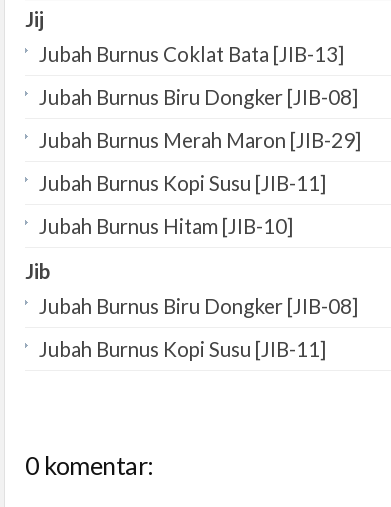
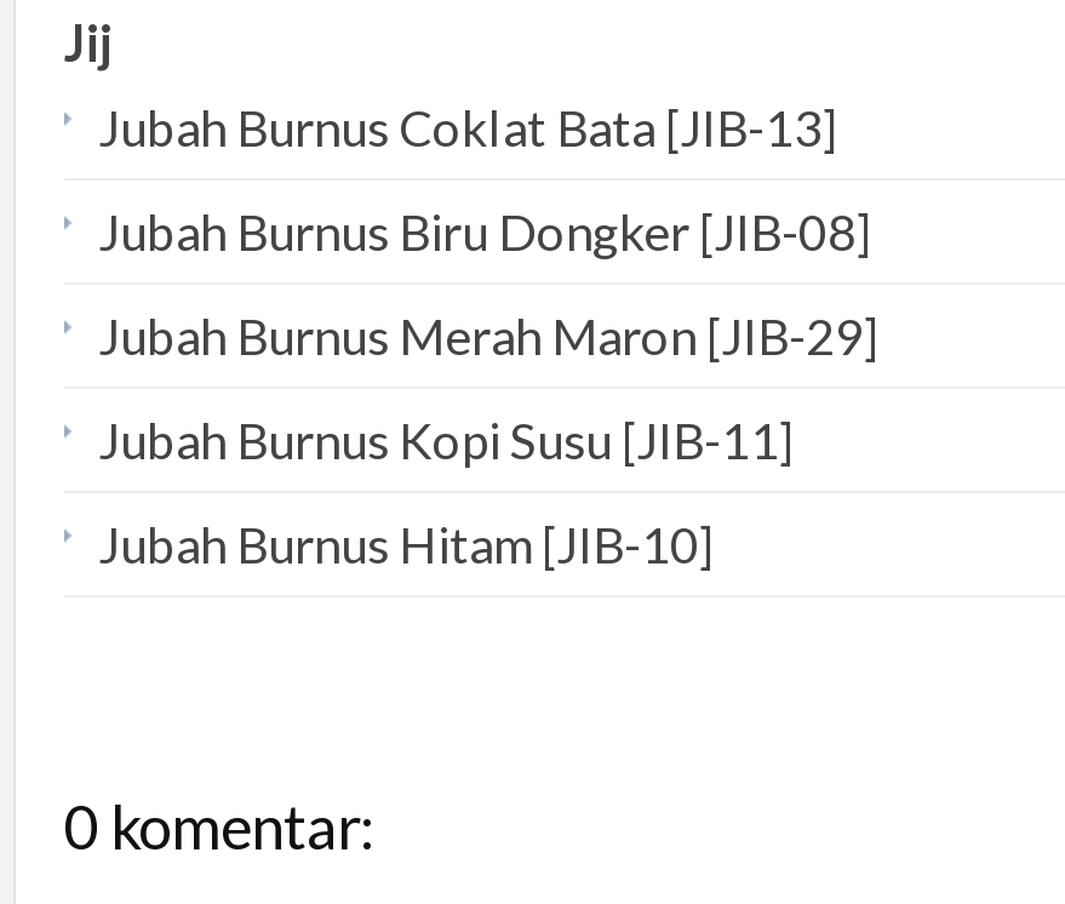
[25,259,358,361] Jib | Jubah Burnus Biru Dongker [JIB-08] | Jubah Burnus Kopi Susu [JIB-11] -> none

